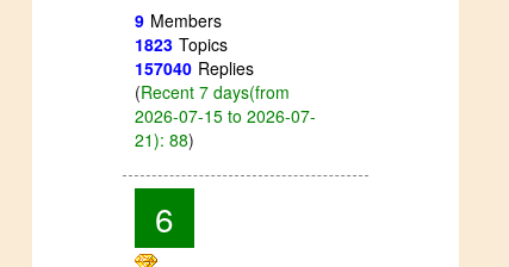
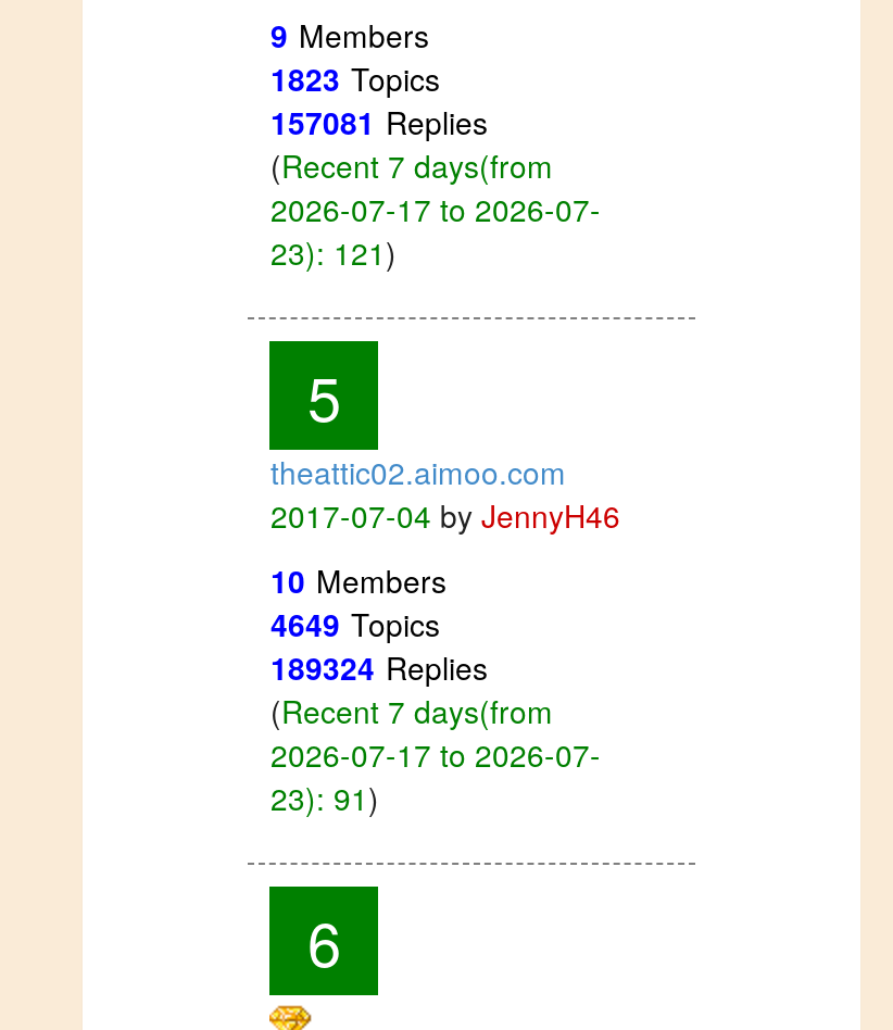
[135,56,254,80] 157040 Replies -> [270,100,488,143] 157081 Replies
[135,104,316,151] 2026-07-15 to 2026-07- | 21): 88) -> [270,187,620,819] 2026-07-17 to 2026-07- | 23): 121) | 5 | theattic02.aimoo.com | 2017-07-04 by JennyH46 | 10 Members | 4649 Topics | 189324 Replies | (Recent 7 days(from | 2026-07-17 to 2026-07- | 23): 91)

